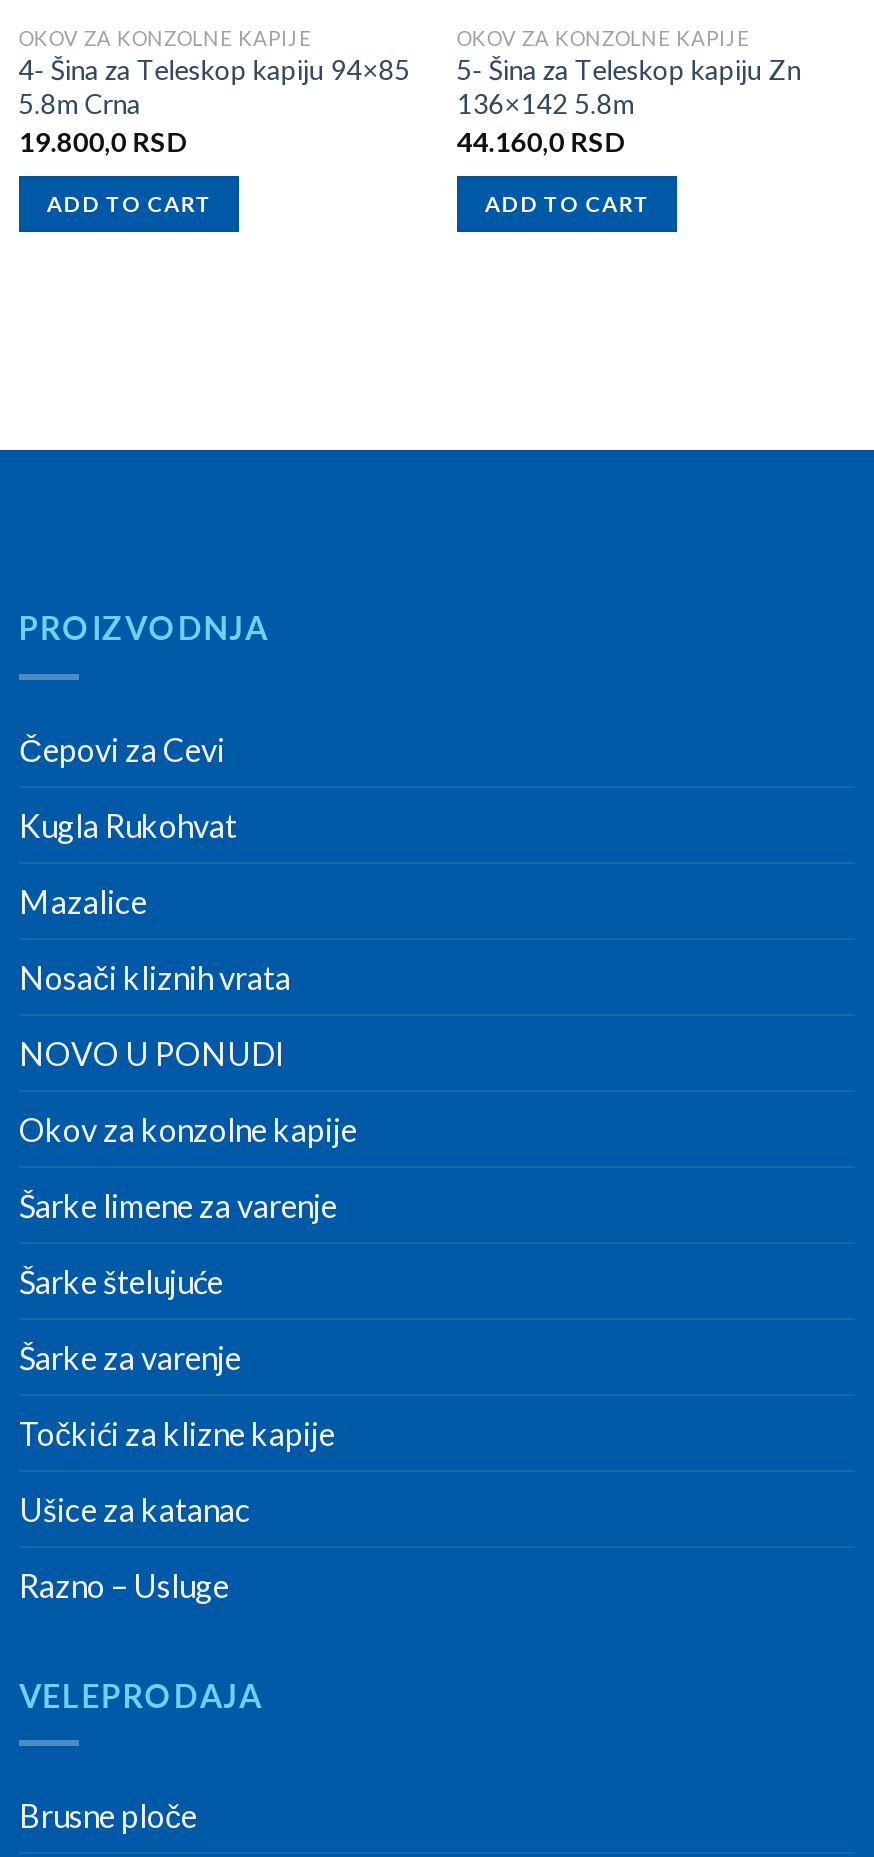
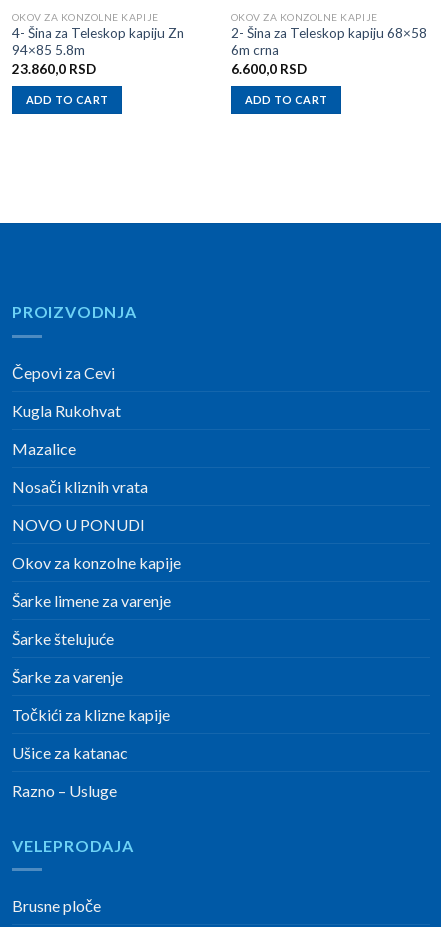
[19,54,411,157] 4- Šina za Teleskop kapiju 94×85 | 5.8m Crna | 19.800,0 RSD -> [12,25,184,77] 4- Šina za Teleskop kapiju Zn | 94×85 5.8m | 23.860,0 RSD
[457,54,801,157] 5- Šina za Teleskop kapiju Zn | 136×142 5.8m | 44.160,0 RSD -> [231,25,427,77] 2- Šina za Teleskop kapiju 68×58 | 6m crna | 6.600,0 RSD

